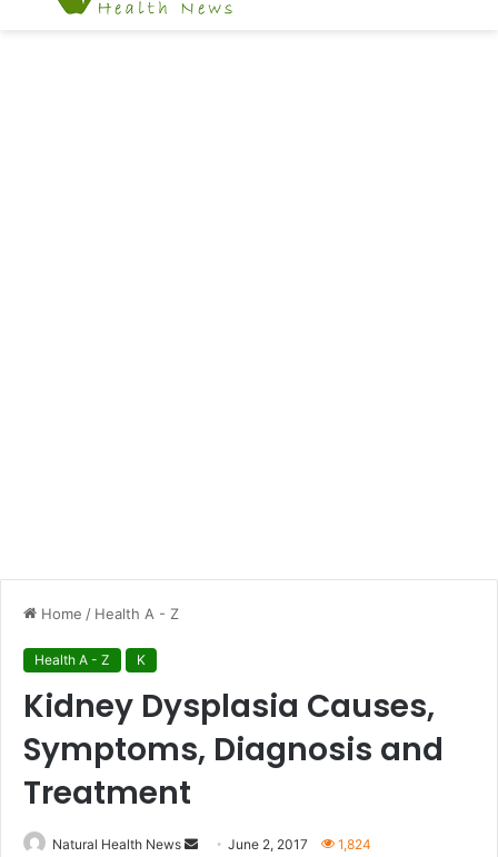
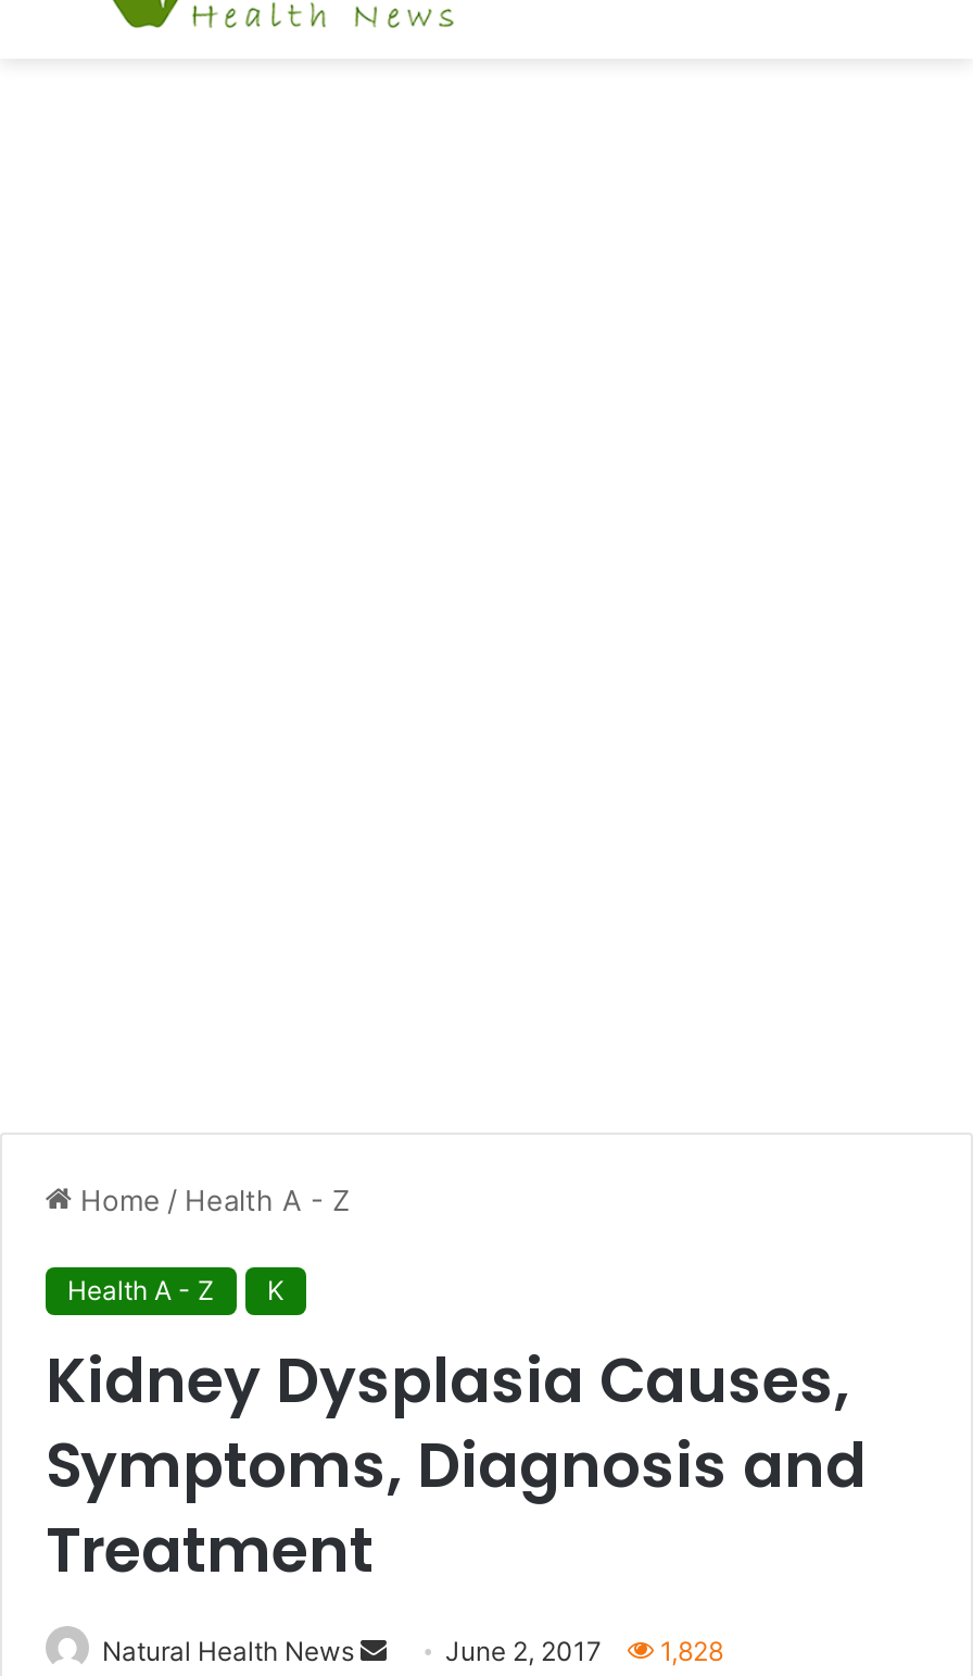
[335,836,371,852] 1,824 -> [654,1634,723,1667] 1,828

